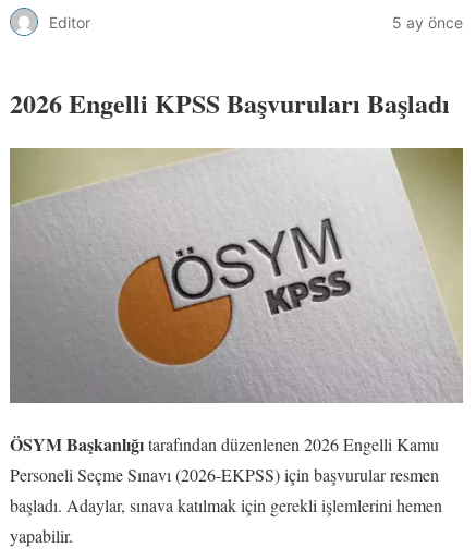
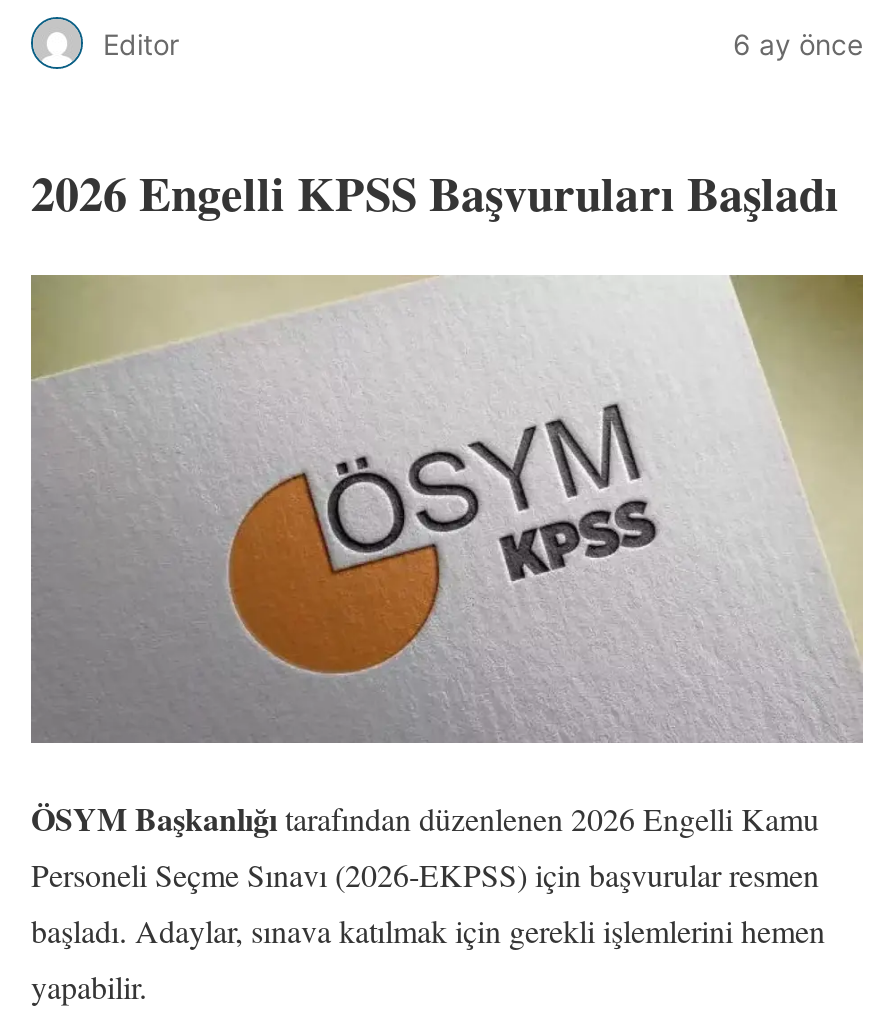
[392,13,463,31] 5 ay önce -> [733,26,863,60] 6 ay önce

